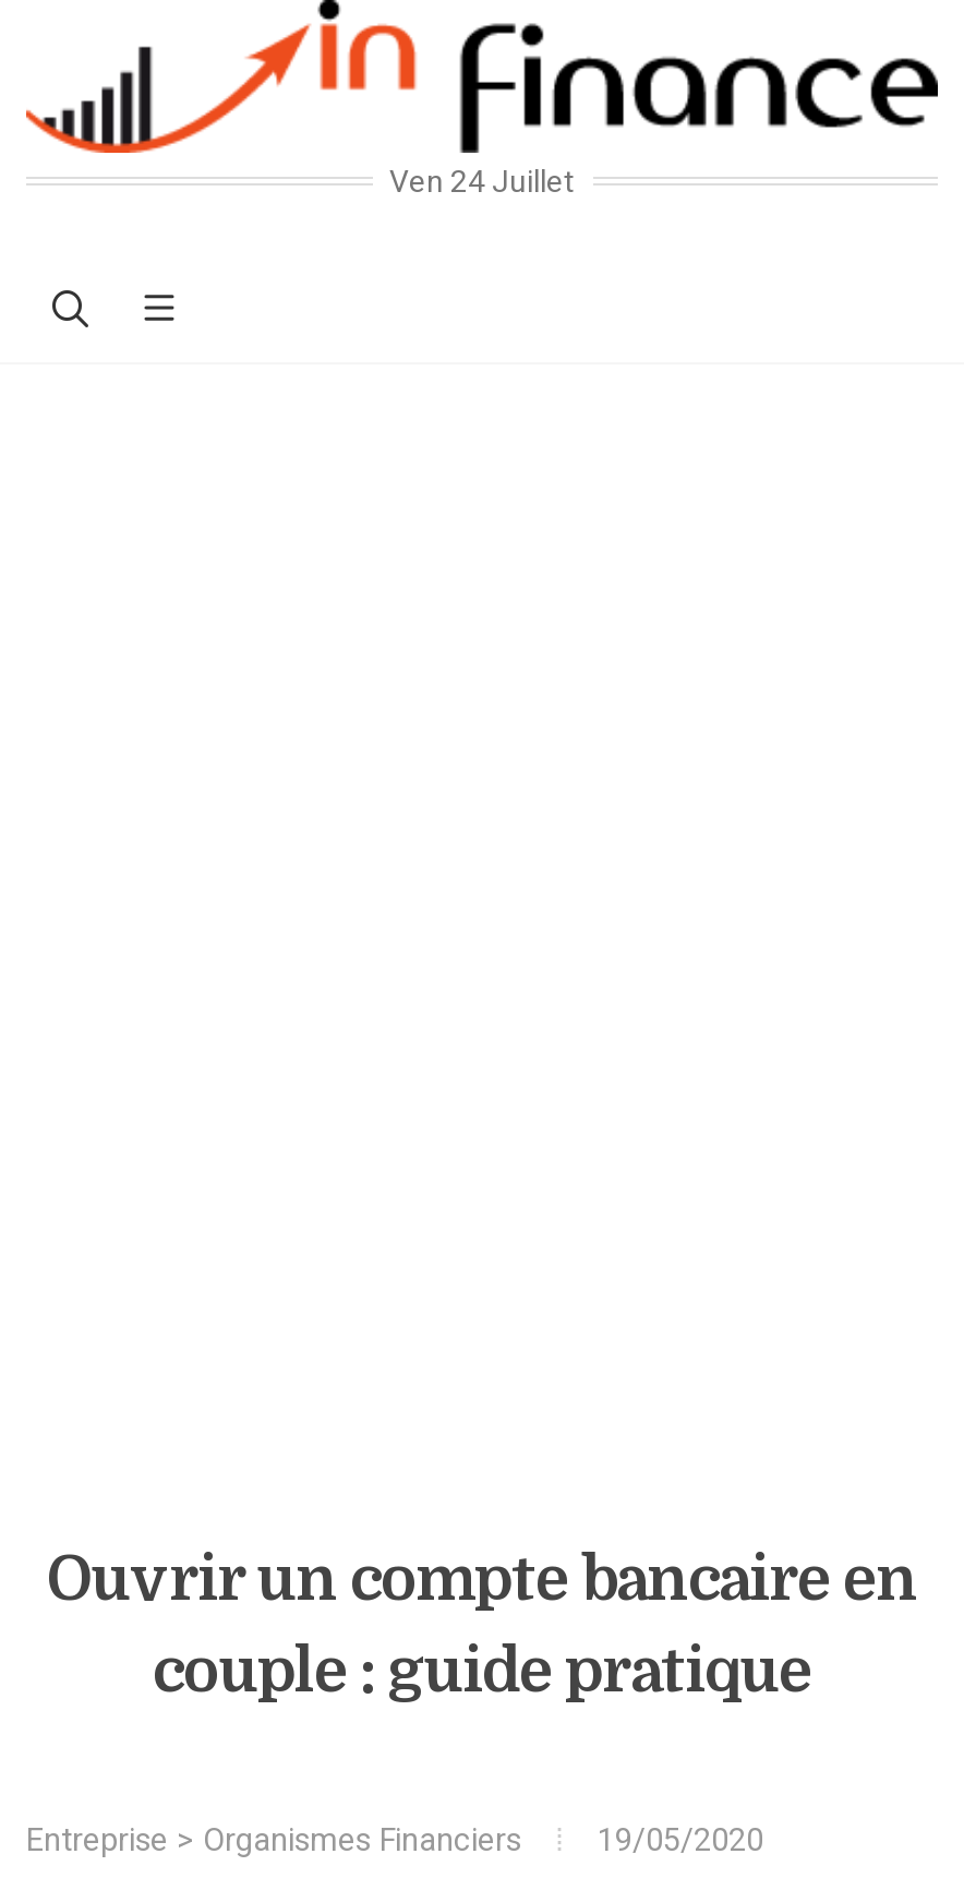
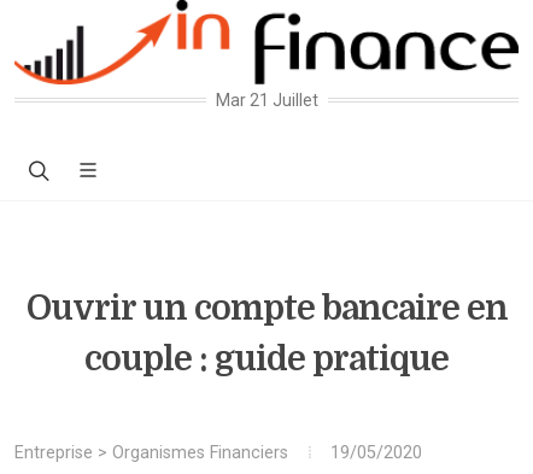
[389,164,575,199] Ven 24 Juillet -> [215,90,318,110] Mar 21 Juillet

